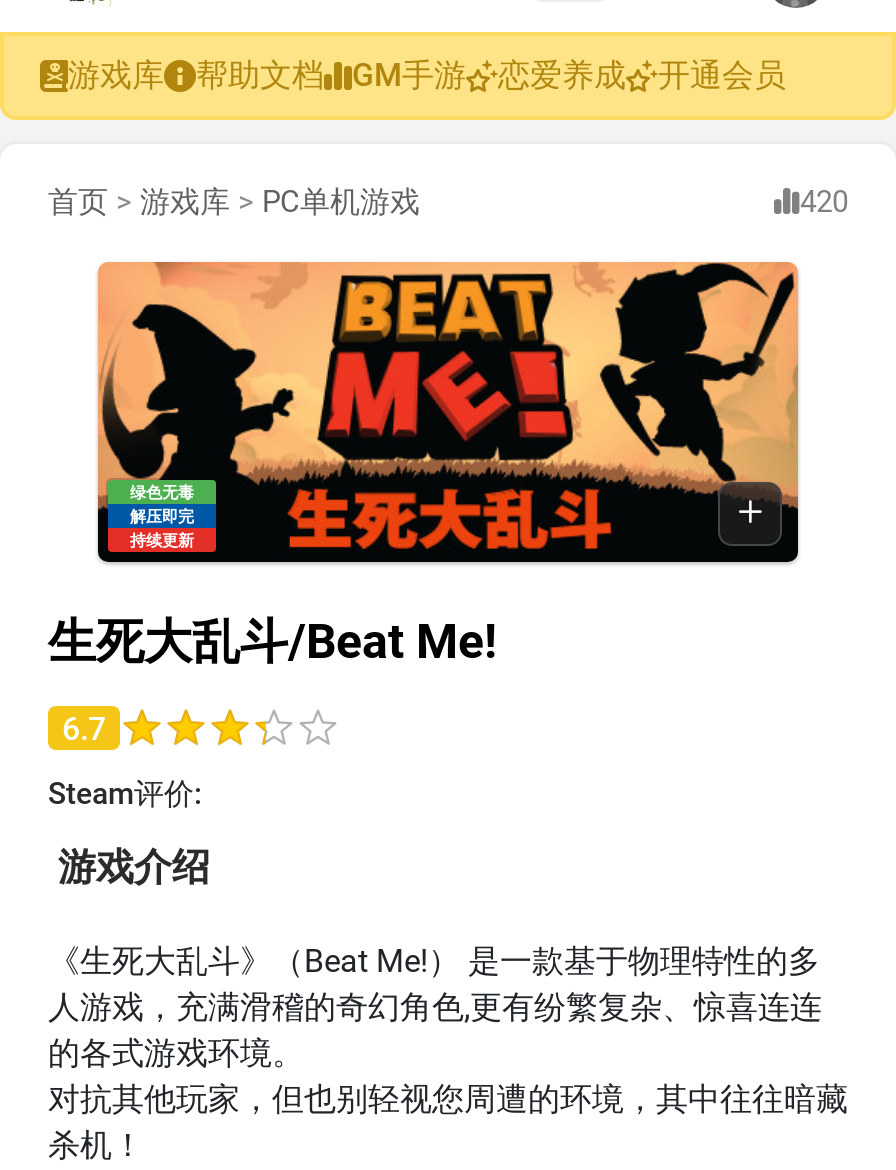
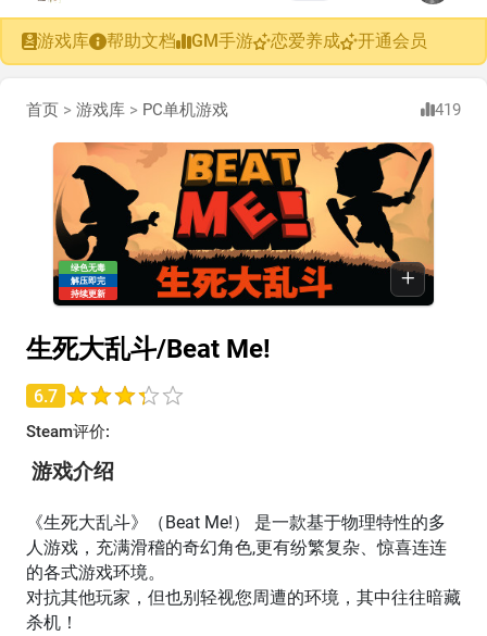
[800,184,848,220] 420 -> [435,100,461,120] 419

